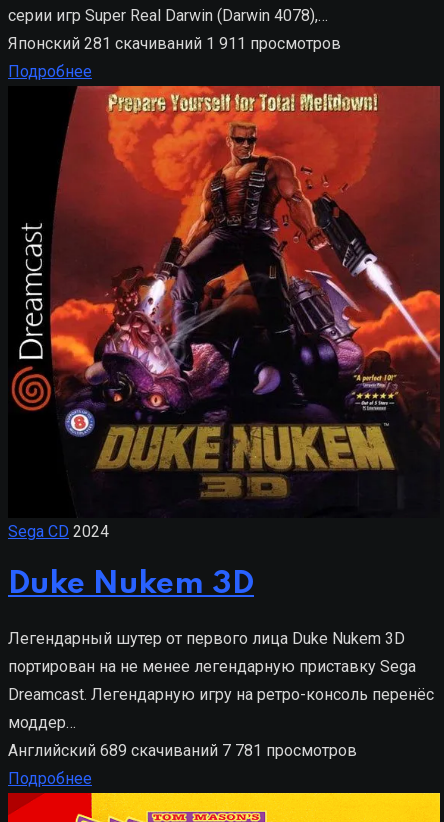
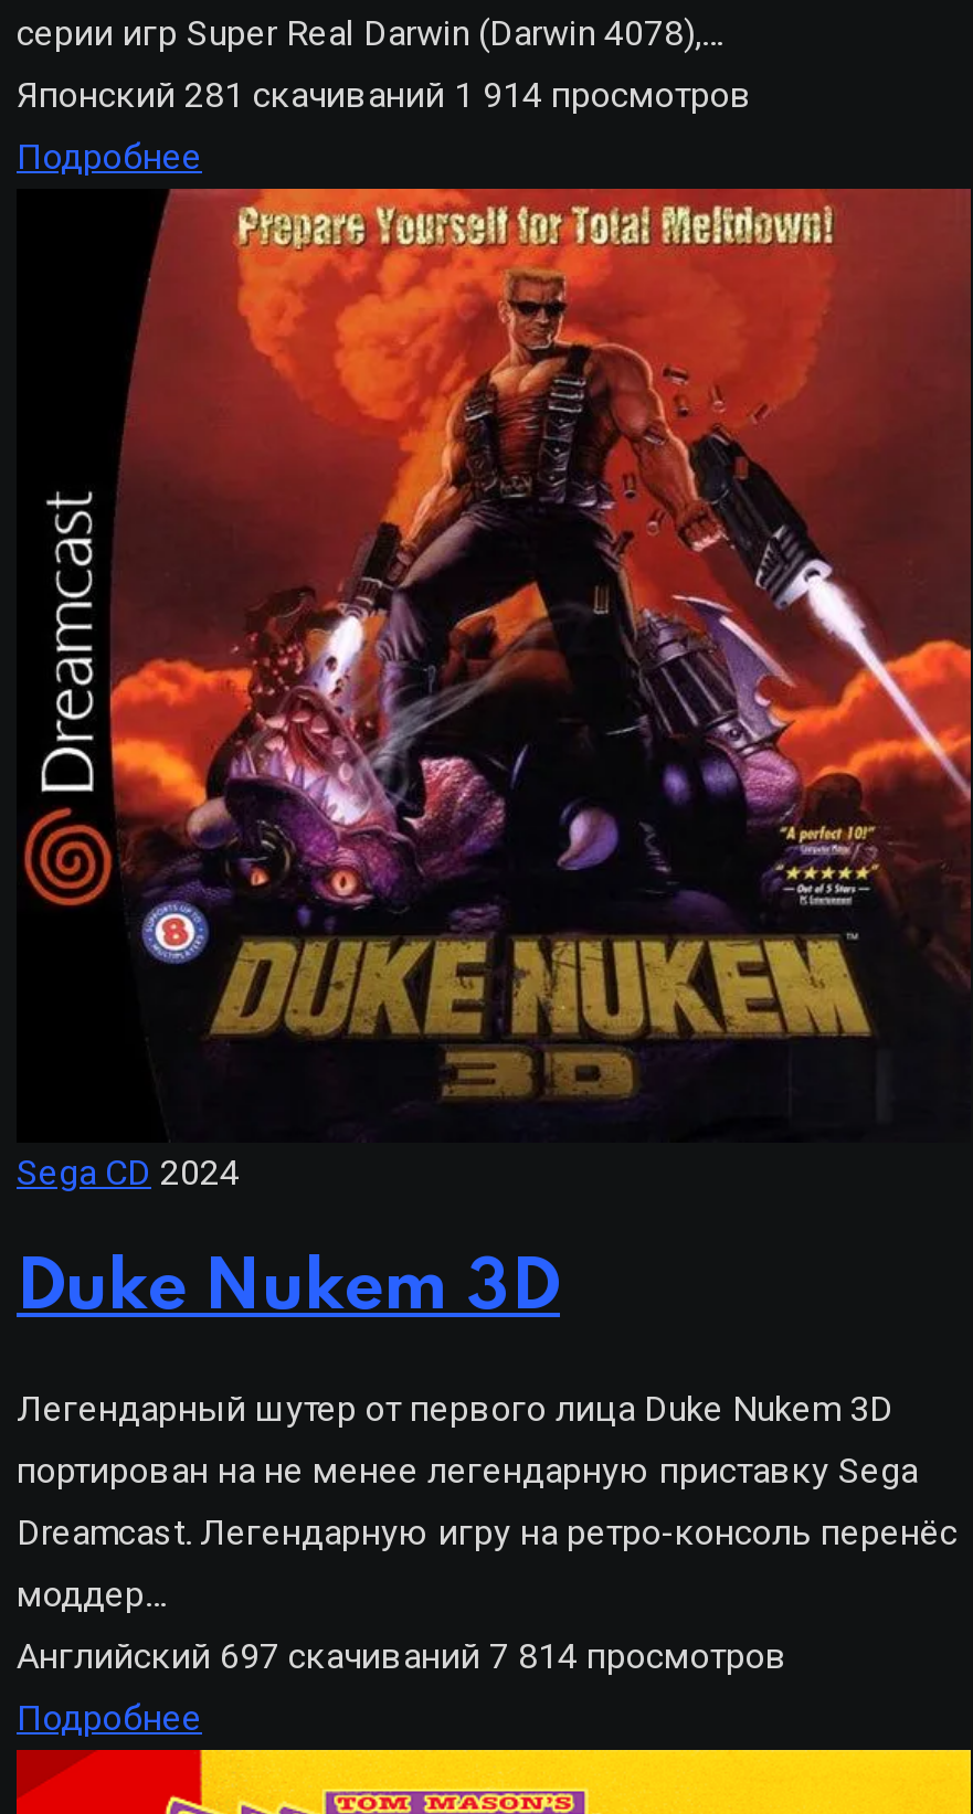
[8,33,341,52] Японский 281 скачиваний 1 911 просмотров -> [17,73,752,115] Японский 281 скачиваний 1 914 просмотров
[8,741,357,760] Английский 689 скачиваний 7 781 просмотров -> [17,1634,787,1676] Английский 697 скачиваний 7 814 просмотров

